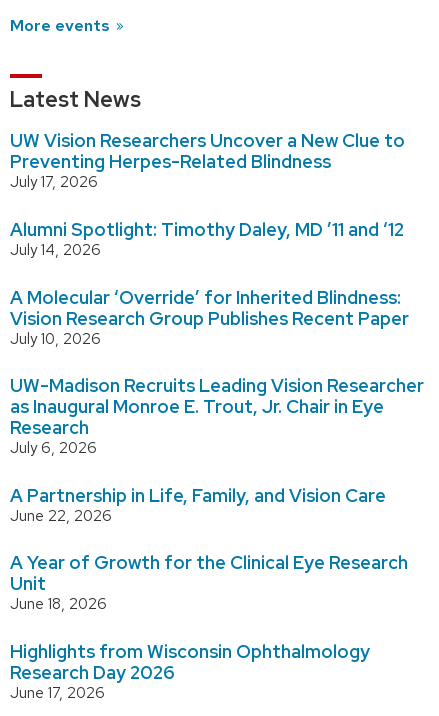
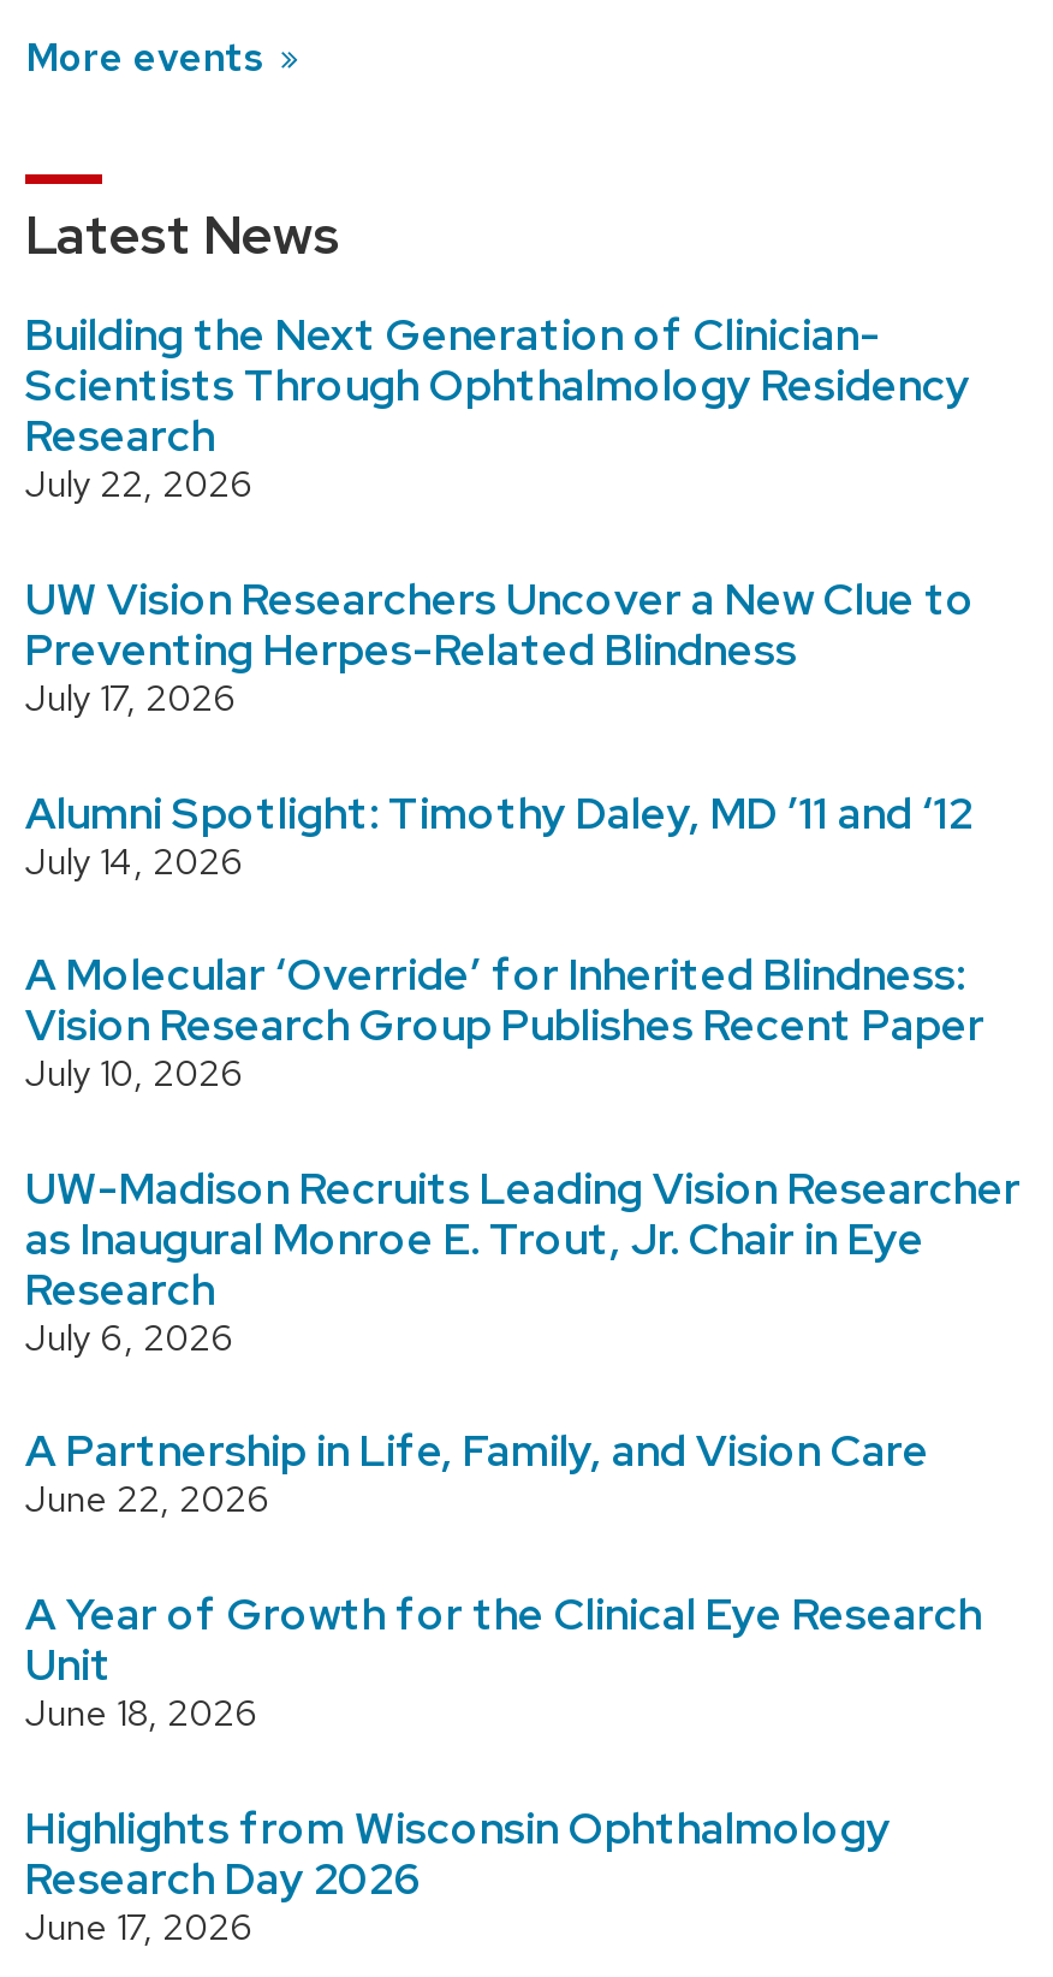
none -> [25,308,970,510] Building the Next Generation of Clinician- | Scientists Through Ophthalmology Residency | Research | July 22, 2026

